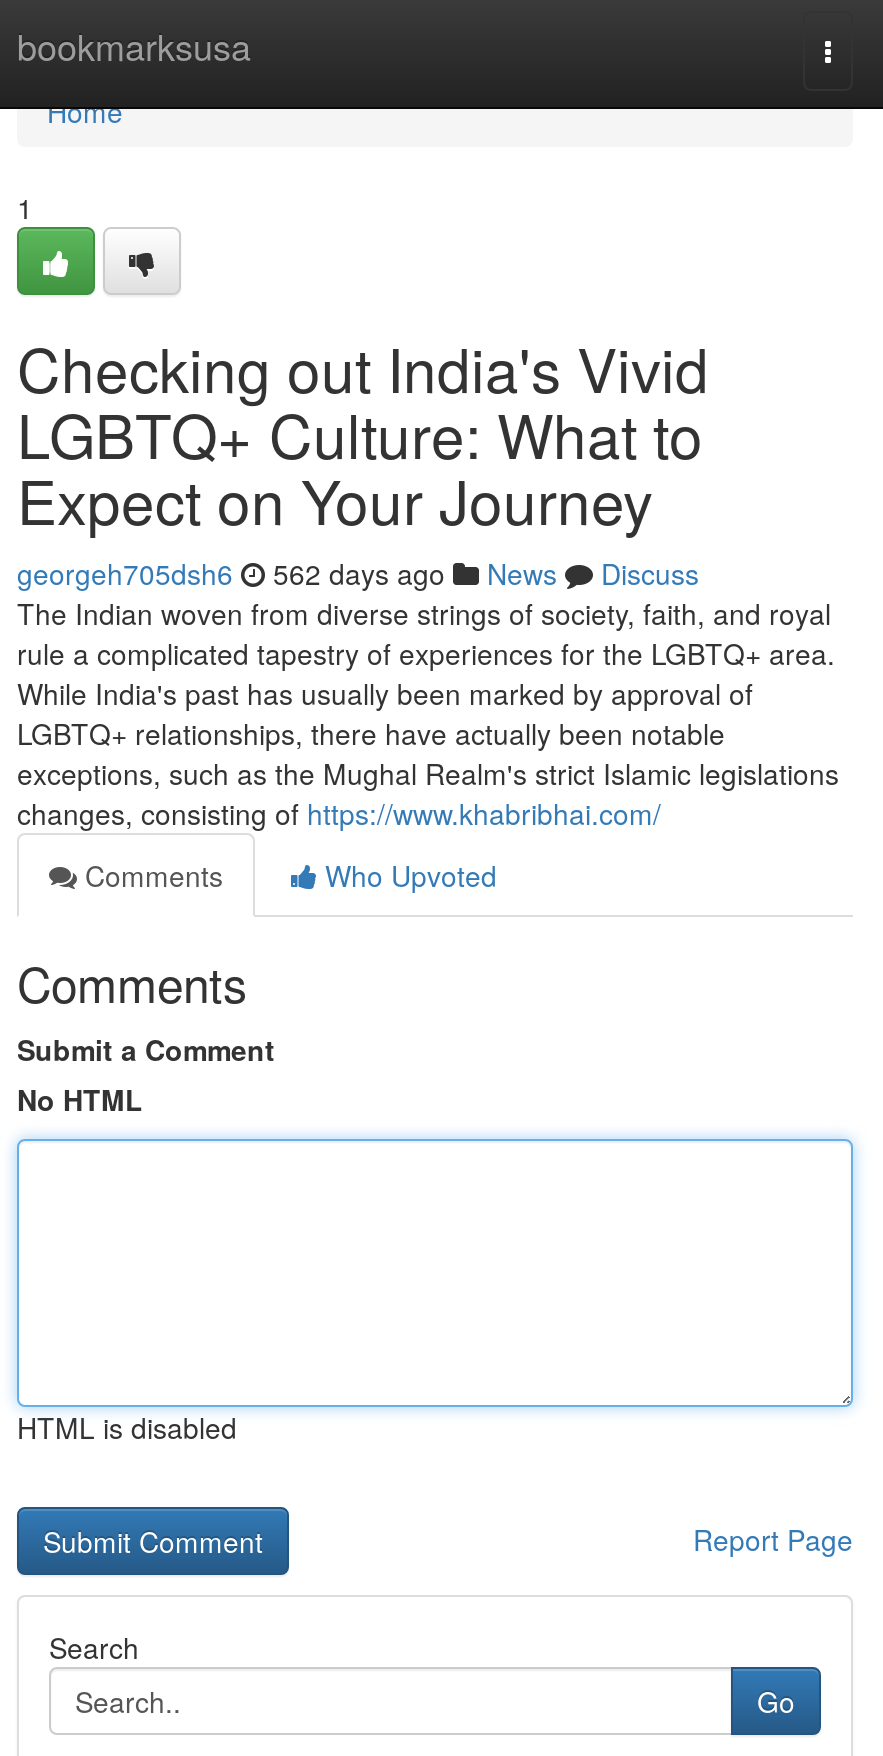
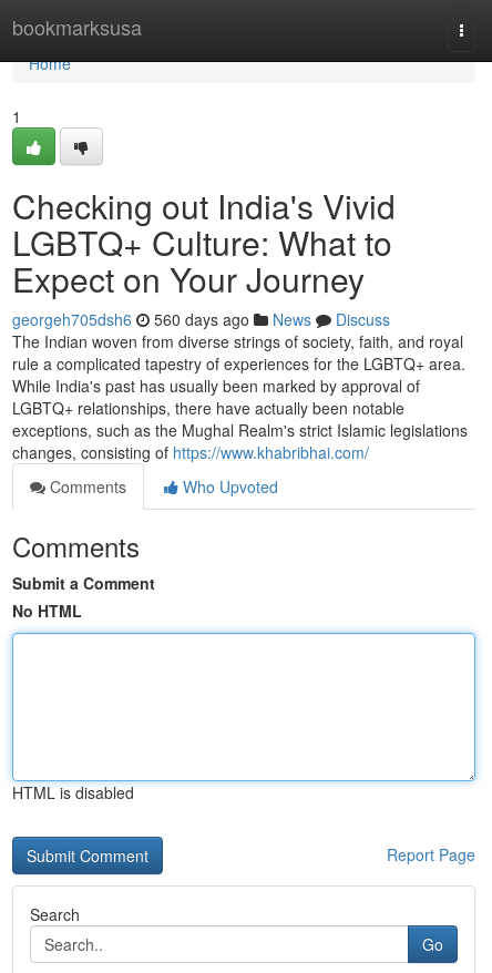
[17,553,699,593] georgeh705dsh6 562 days ago News Discuss -> [12,308,390,330] georgeh705dsh6 560 days ago News Discuss

